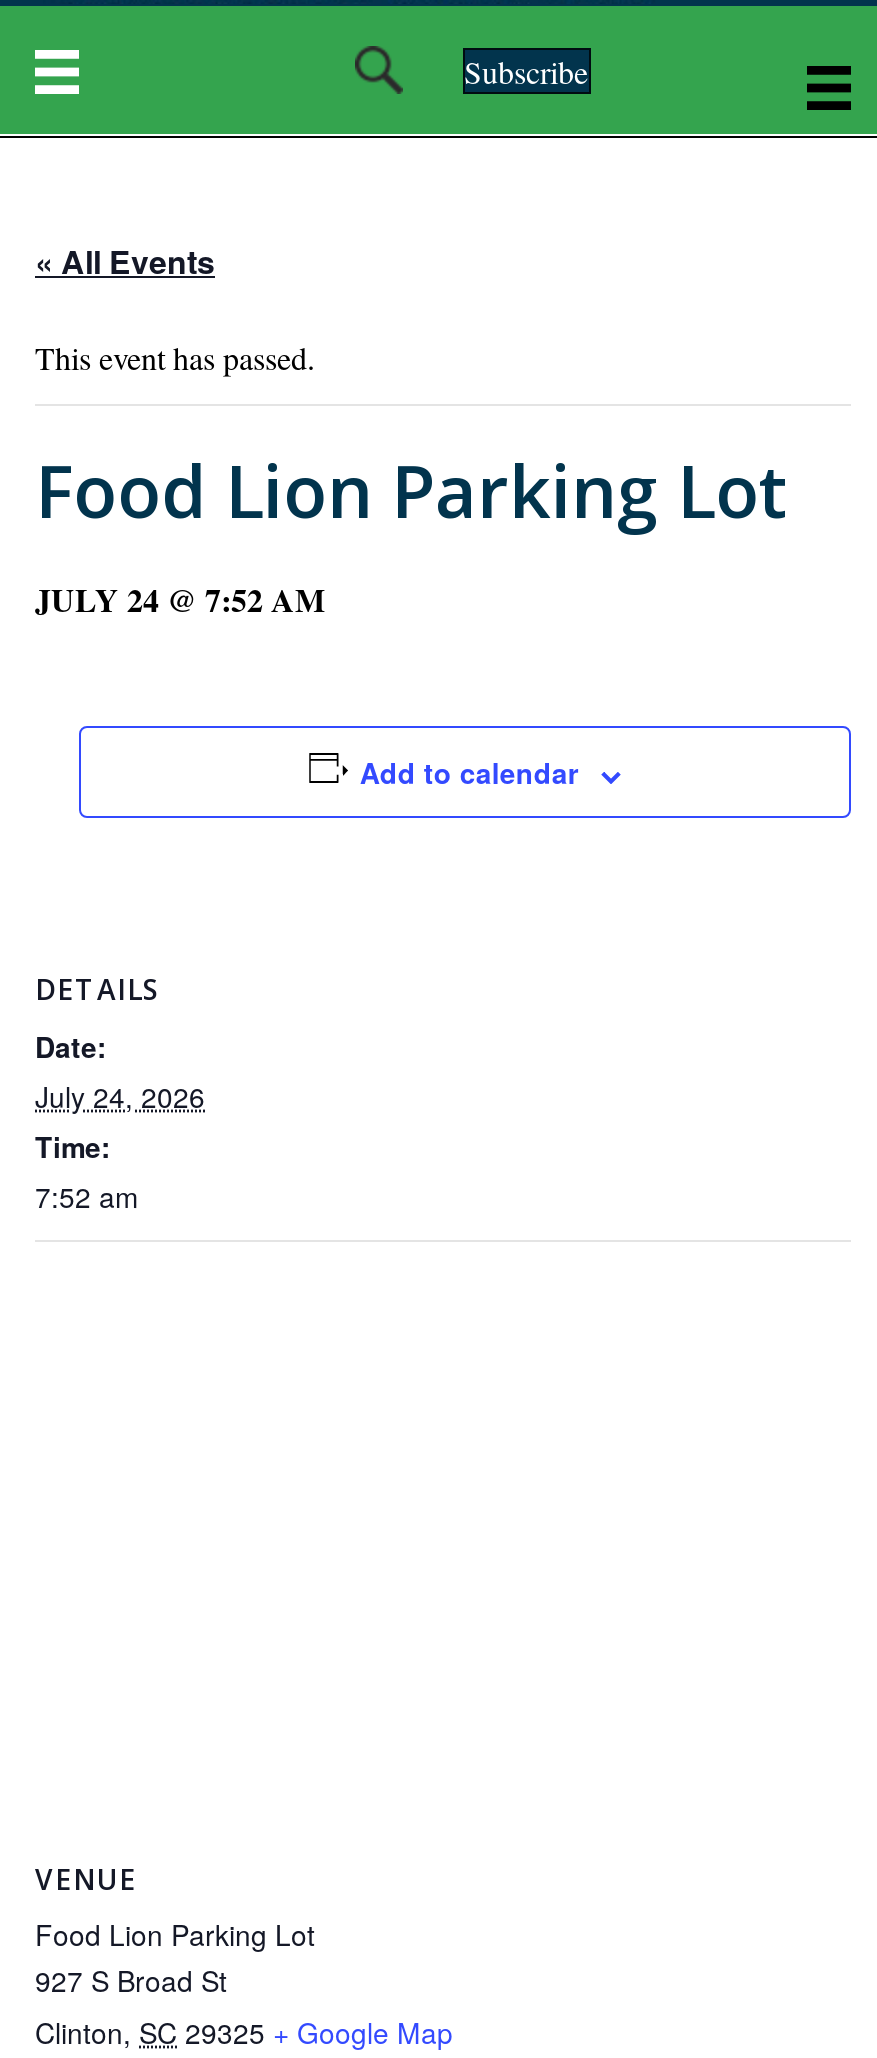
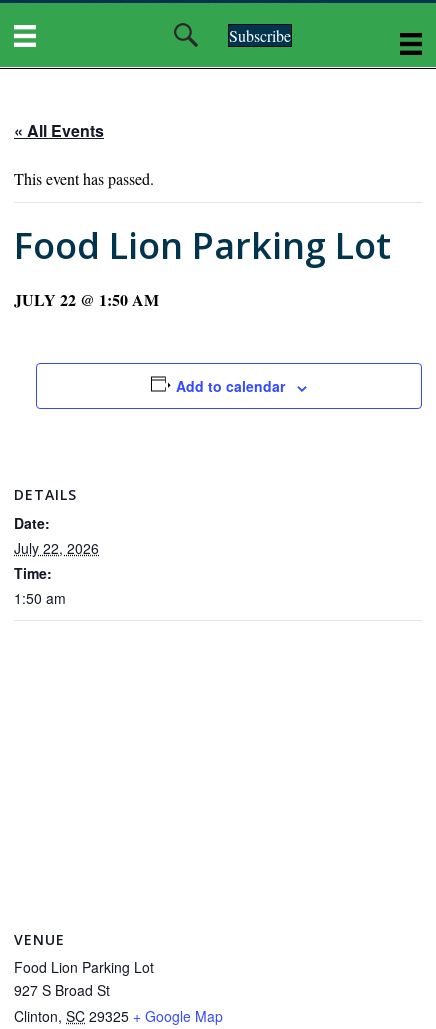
[35,577,325,623] JULY 24 @ 7:52 AM -> [14,288,159,311] JULY 22 @ 1:50 AM
[35,1077,205,1117] July 24, 2026 -> [14,538,99,558] July 22, 2026
[35,1177,139,1217] 7:52 am -> [14,588,66,608] 1:50 am

